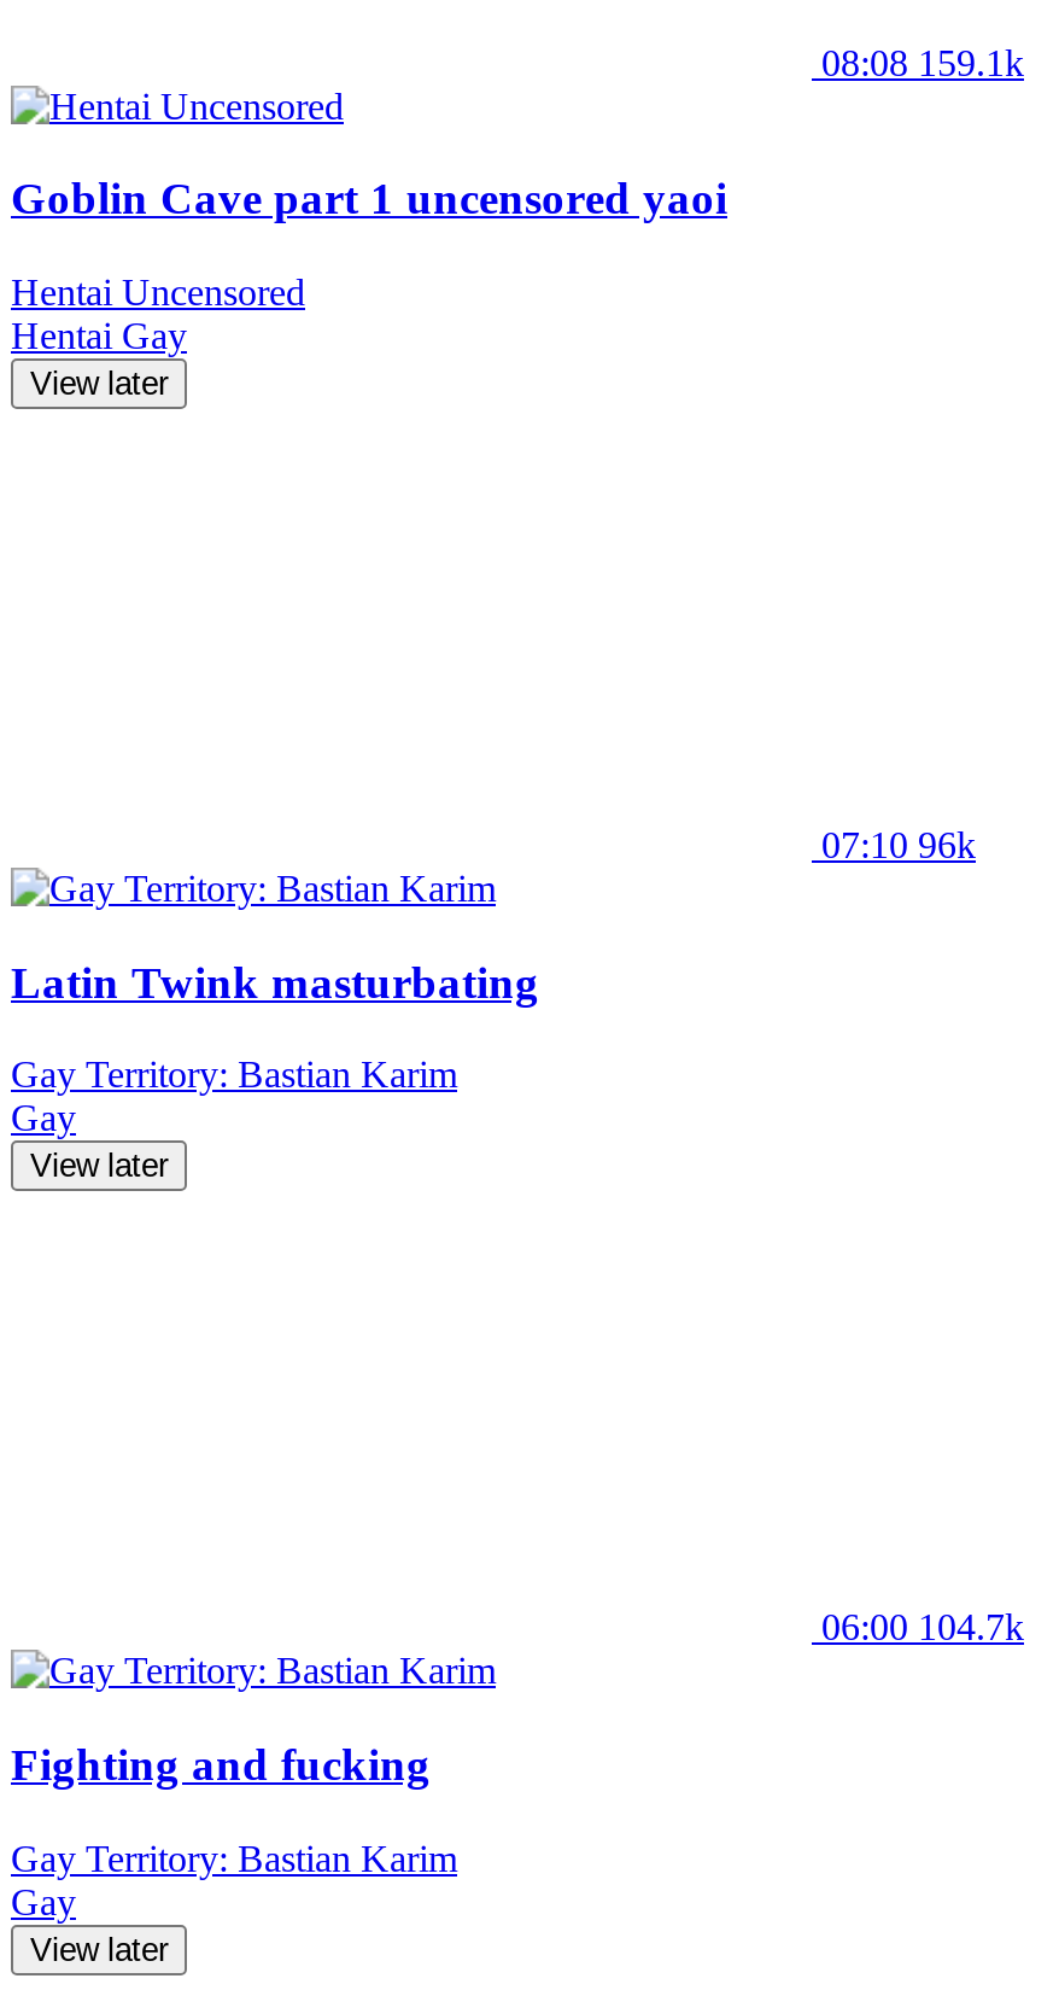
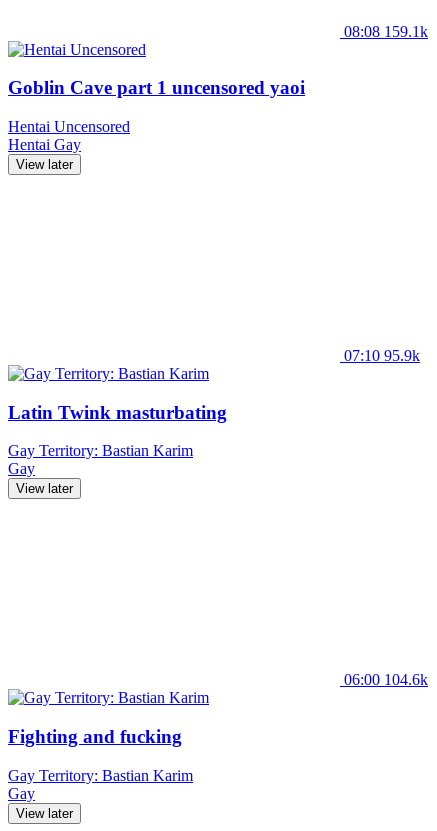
[821,824,976,865] 07:10 96k -> [344,347,420,364] 07:10 95.9k
[821,1607,1024,1648] 06:00 104.7k -> [344,671,428,688] 06:00 104.6k

